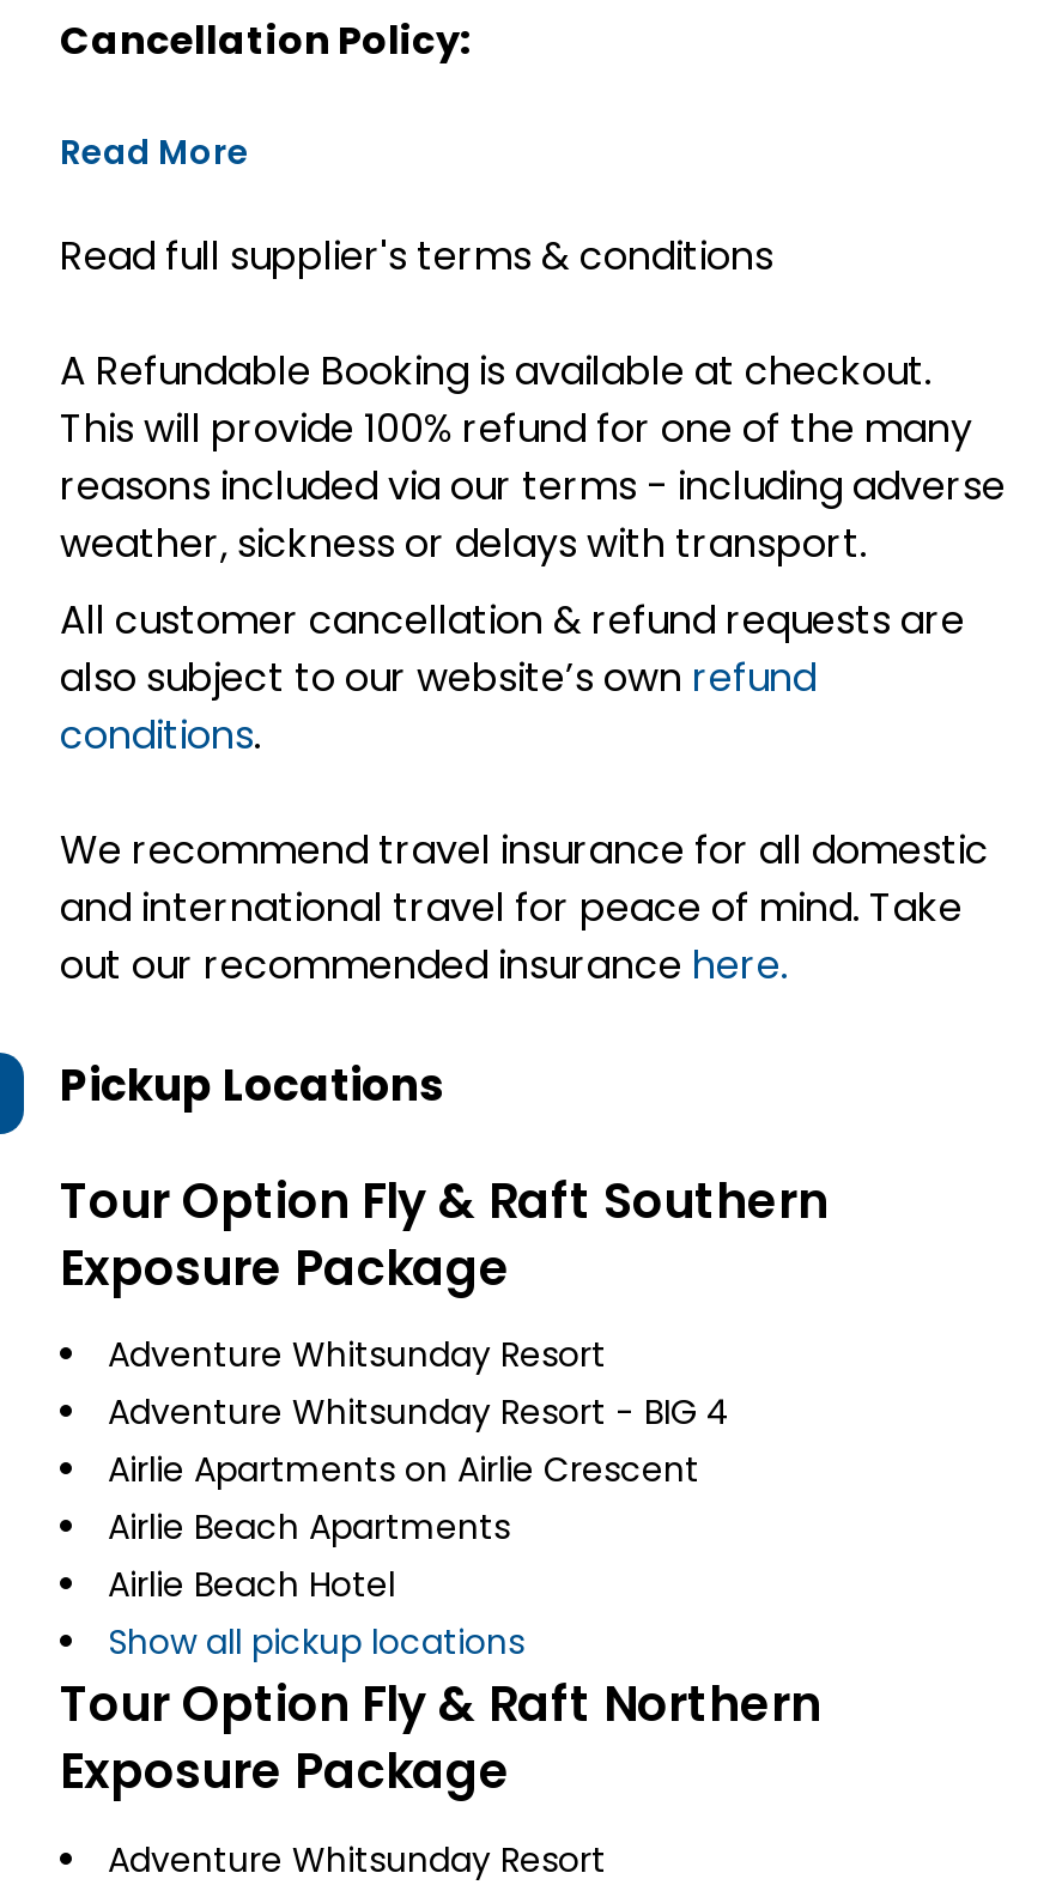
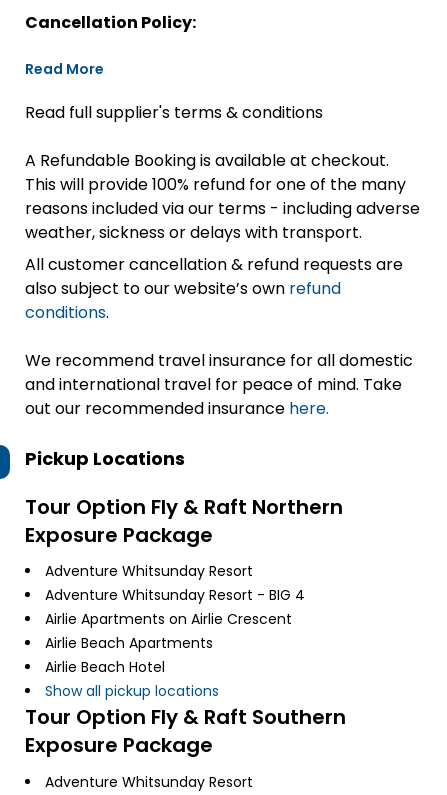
moved [60,1168,829,1235] -> [25,703,346,731]: Tour Option Fly & Raft Southern
moved [60,1672,821,1739] -> [25,493,343,521]: Tour Option Fly & Raft Northern

